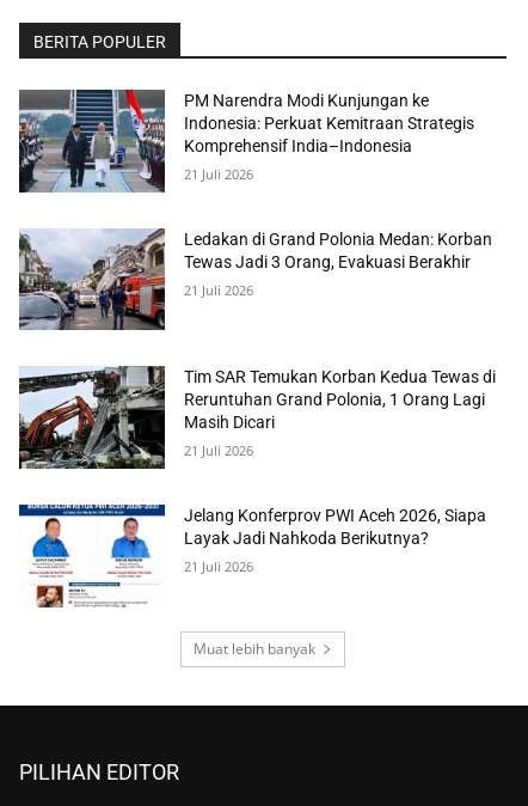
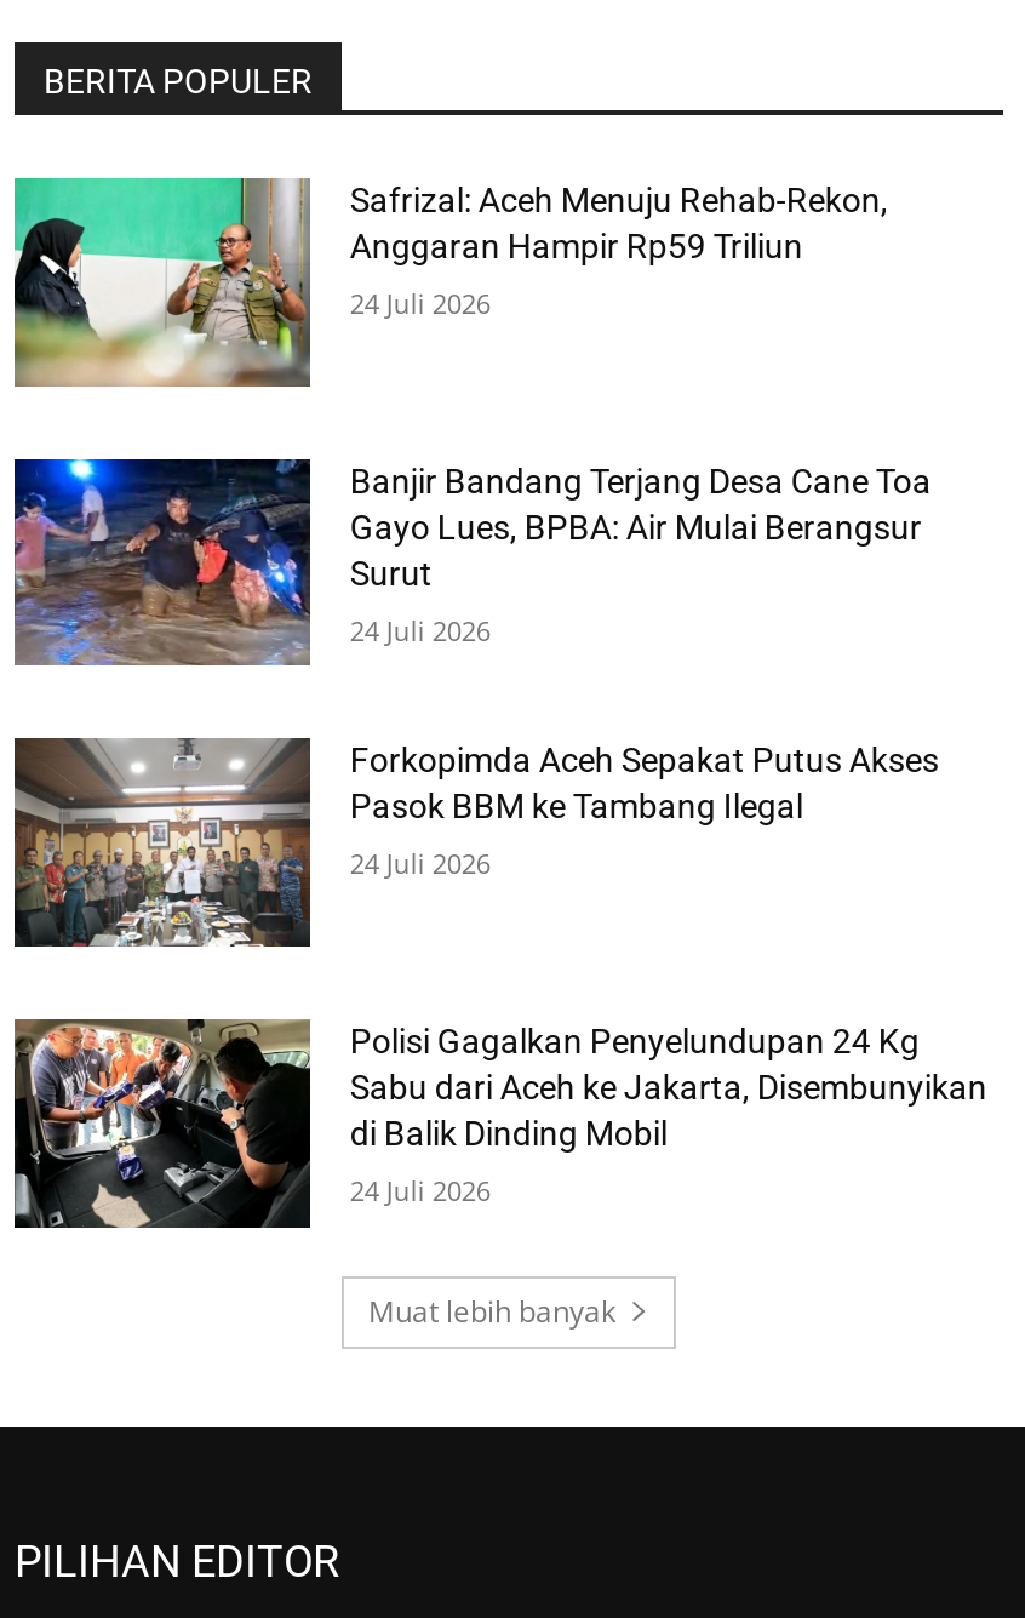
[18,88,475,194] [image] | PM Narendra Modi Kunjungan ke | Indonesia: Perkuat Kemitraan Strategis | Komprehensif India–Indonesia -> [12,176,888,389] [image] | Safrizal: Aceh Menuju Rehab-Rekon, | Anggaran Hampir Rp59 Triliun
[184,165,254,183] 21 Juli 2026 -> [350,285,490,321] 24 Juli 2026
[18,228,493,331] [image] | Ledakan di Grand Polonia Medan: Korban | Tewas Jadi 3 Orang, Evakuasi Berakhir -> [12,457,931,665] [image] | Banjir Bandang Terjang Desa Cane Toa | Gayo Lues, BPBA: Air Mulai Berangsur | Surut
[184,281,254,299] 21 Juli 2026 -> [350,611,490,648] 24 Juli 2026
[19,366,496,470] [image] | Tim SAR Temukan Korban Kedua Tewas di | Reruntuhan Grand Polonia, 1 Orang Lagi | Masih Dicari -> [12,736,939,947] [image] | Forkopimda Aceh Sepakat Putus Akses | Pasok BBM ke Tambang Ilegal
[184,442,254,460] 21 Juli 2026 -> [350,846,490,882] 24 Juli 2026
[18,503,487,609] [image] | Jelang Konferprov PWI Aceh 2026, Siapa | Layak Jadi Nahkoda Berikutnya? -> [12,1017,987,1230] [image] | Polisi Gagalkan Penyelundupan 24 Kg | Sabu dari Aceh ke Jakarta, Disembunyikan | di Balik Dinding Mobil
[184,557,254,575] 21 Juli 2026 -> [350,1172,490,1209] 24 Juli 2026

